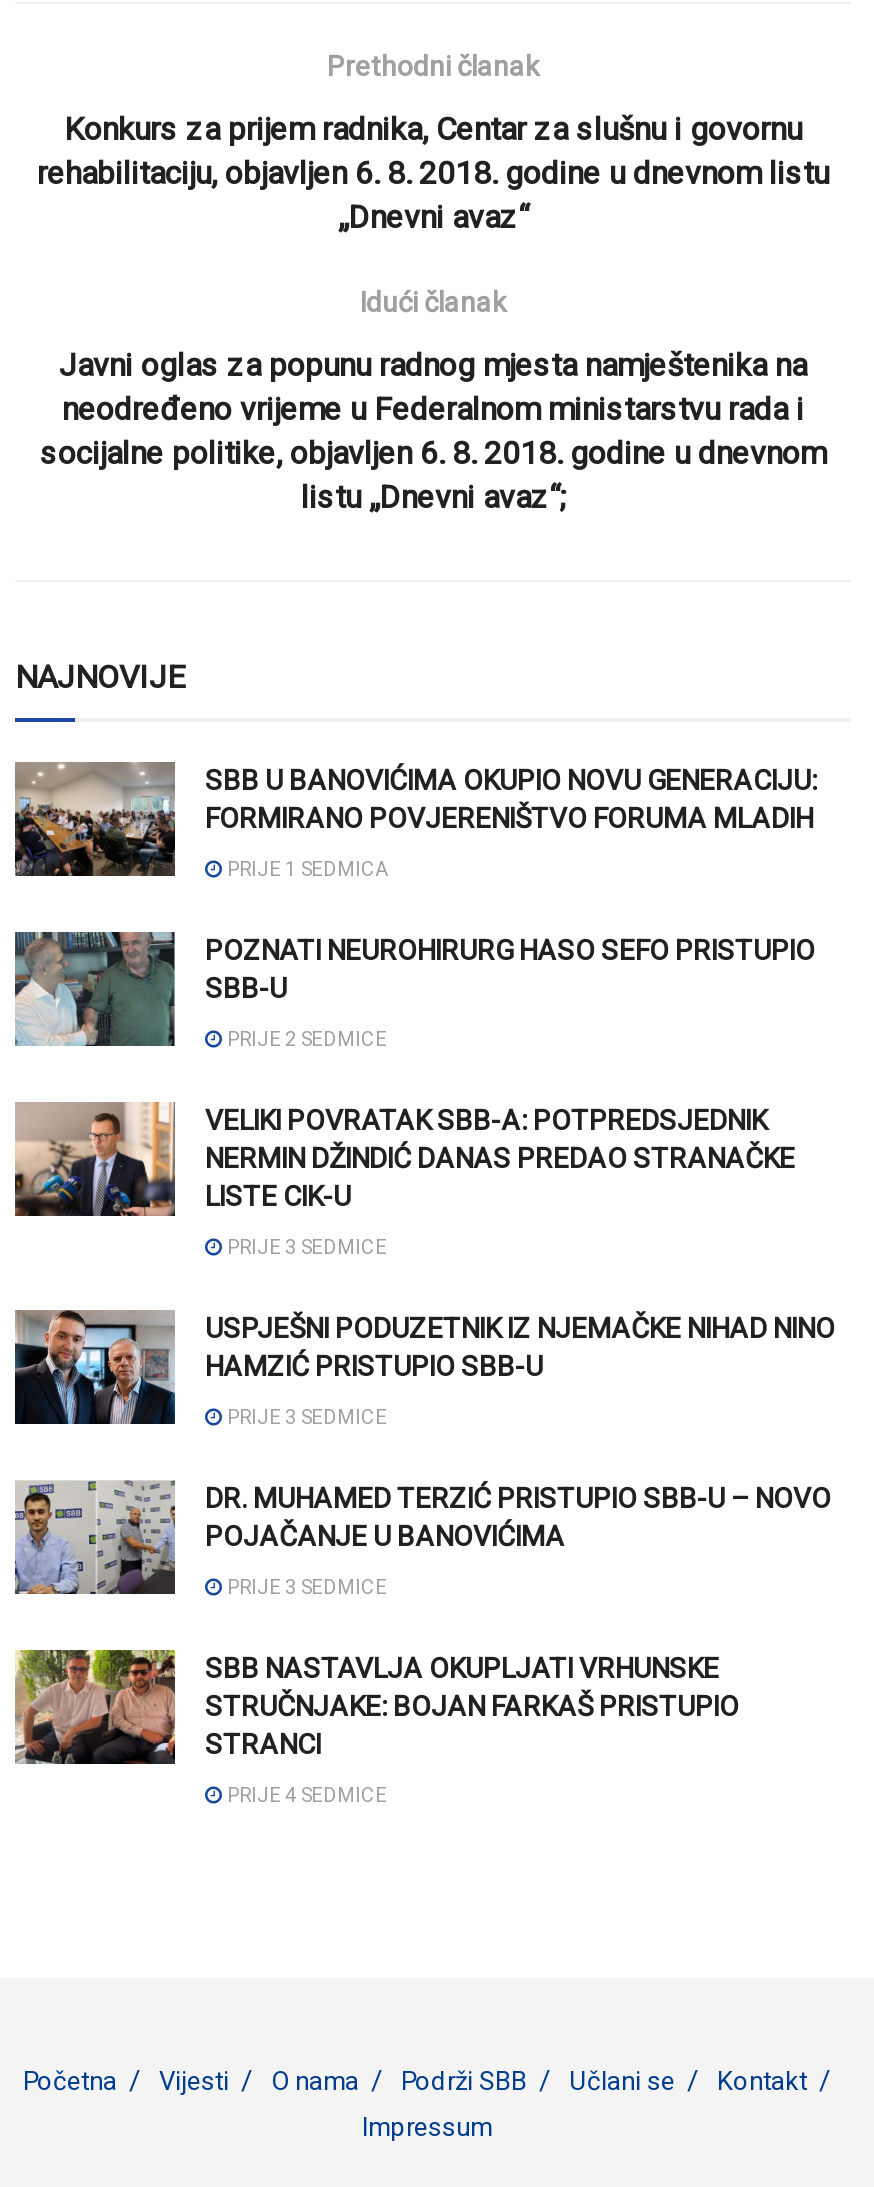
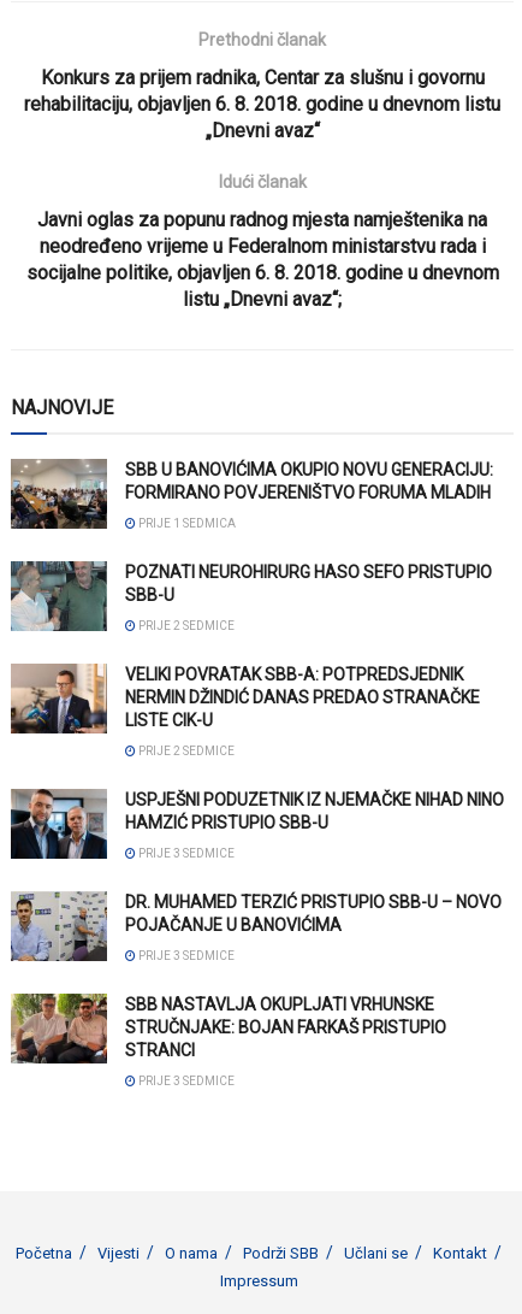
[223,1235,387,1257] PRIJE 3 SEDMICE -> [136,745,235,758] PRIJE 2 SEDMICE
[223,1783,387,1805] PRIJE 4 SEDMICE -> [136,1075,235,1088] PRIJE 3 SEDMICE

